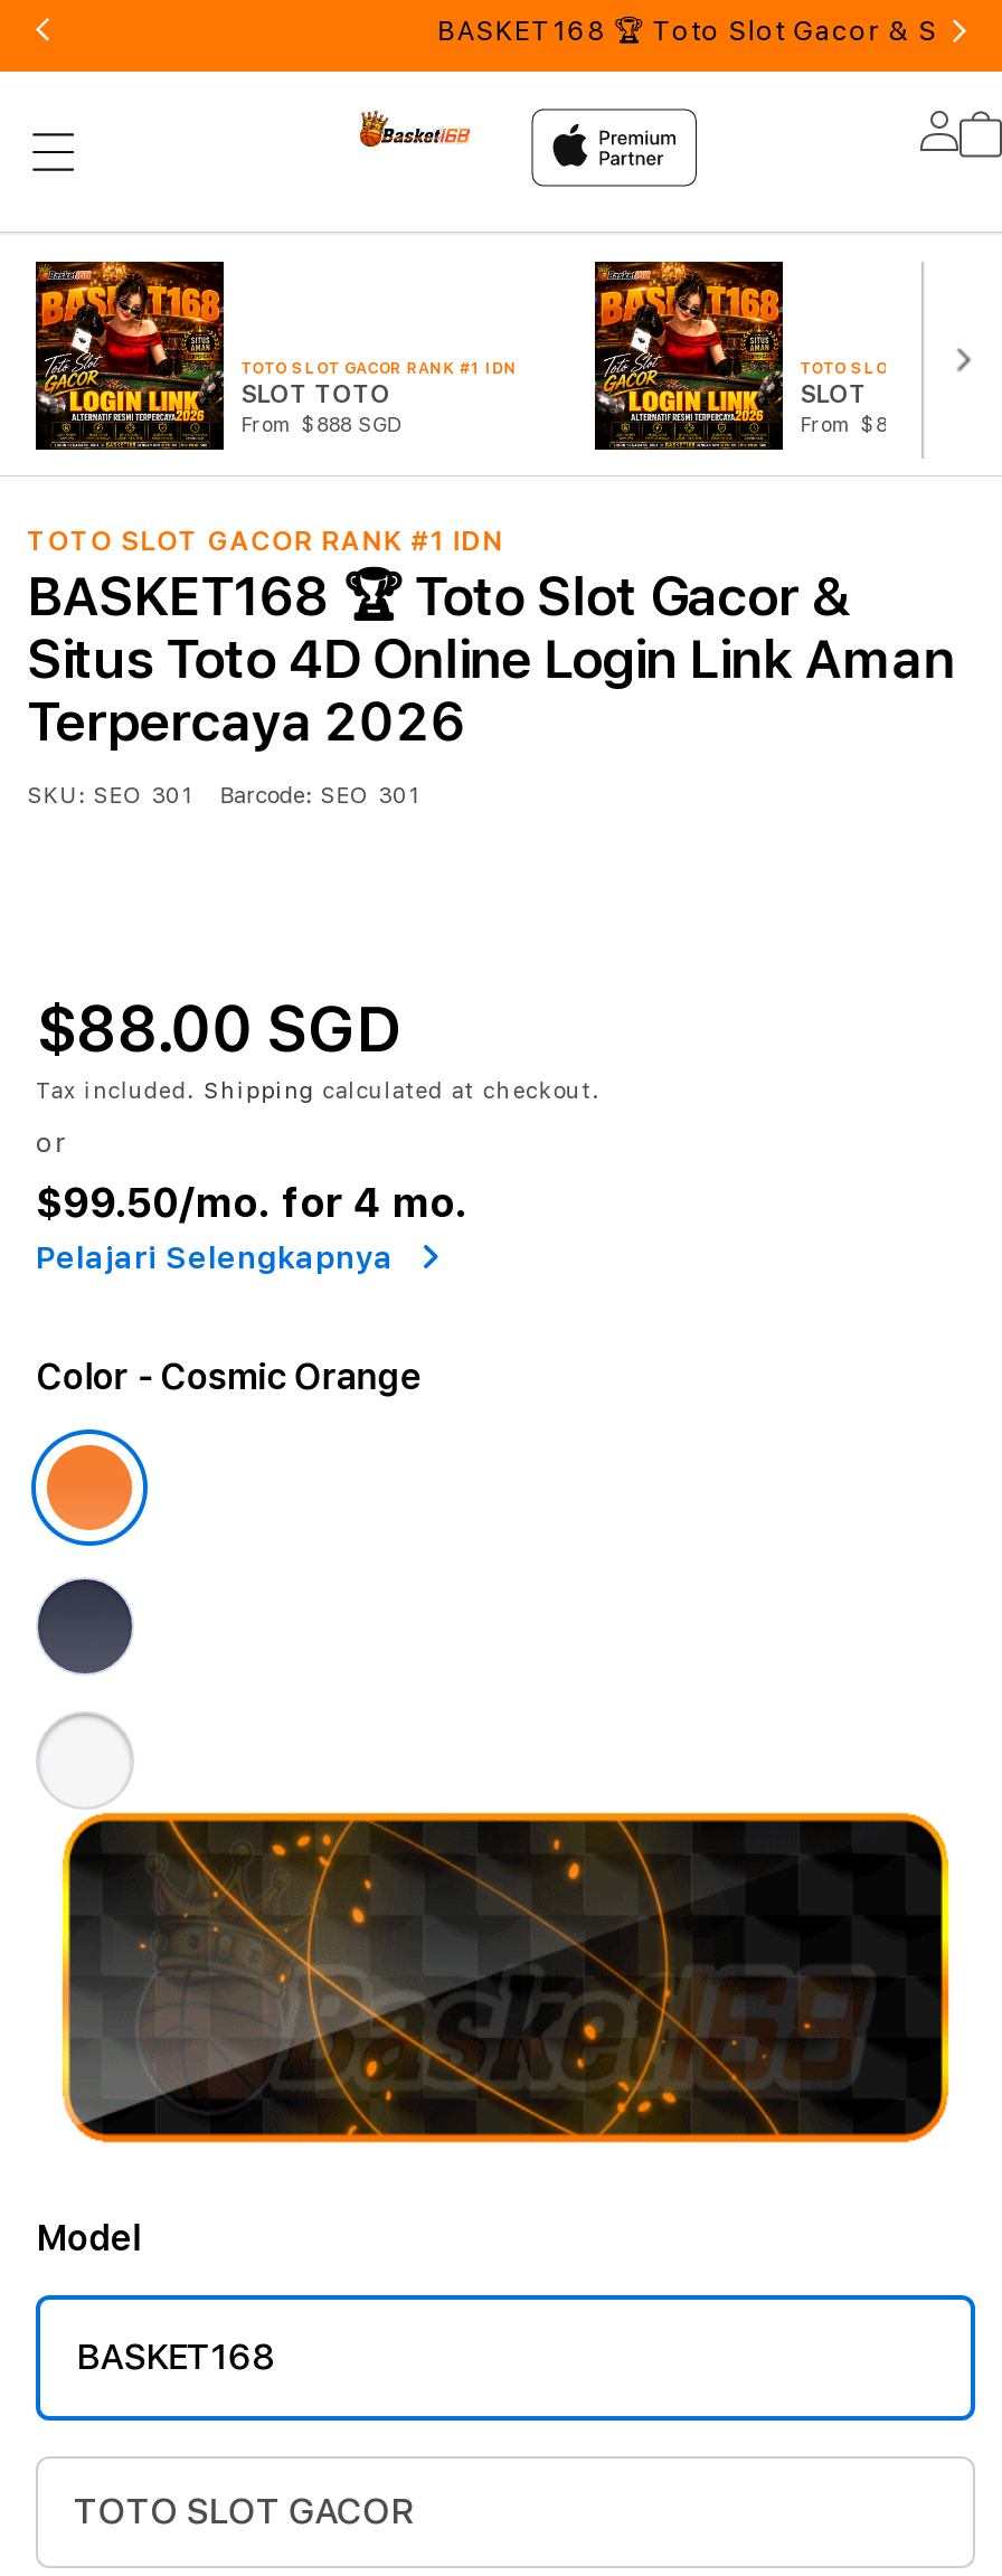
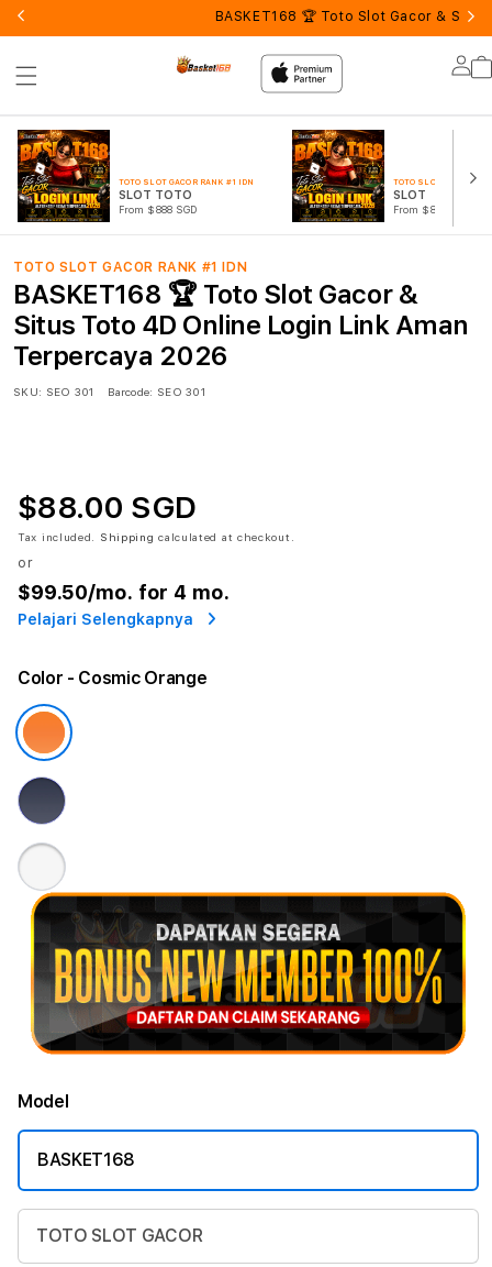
[112,1819,899,2136] [image] -> [54,896,443,1050] [image]

